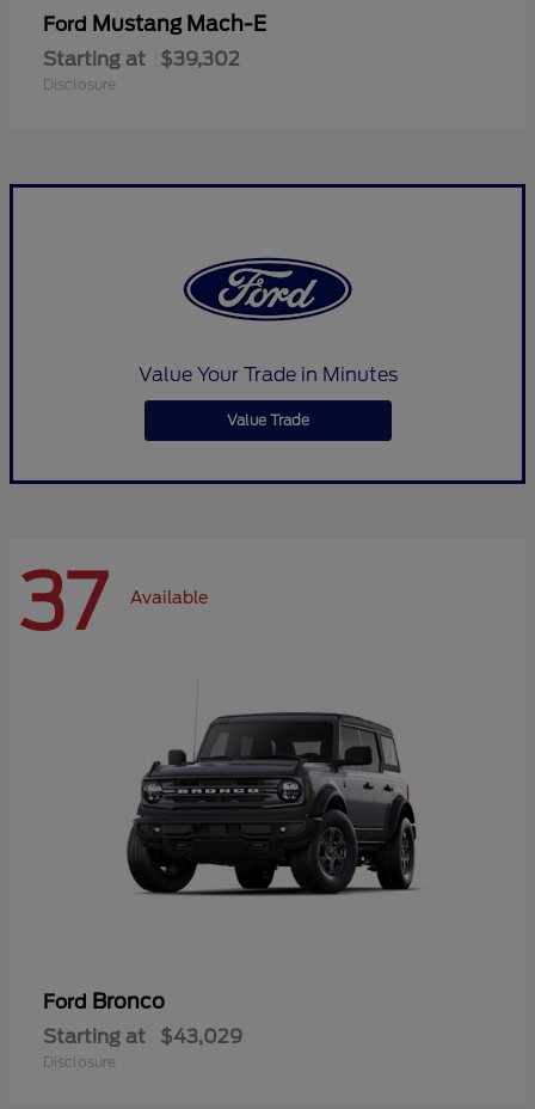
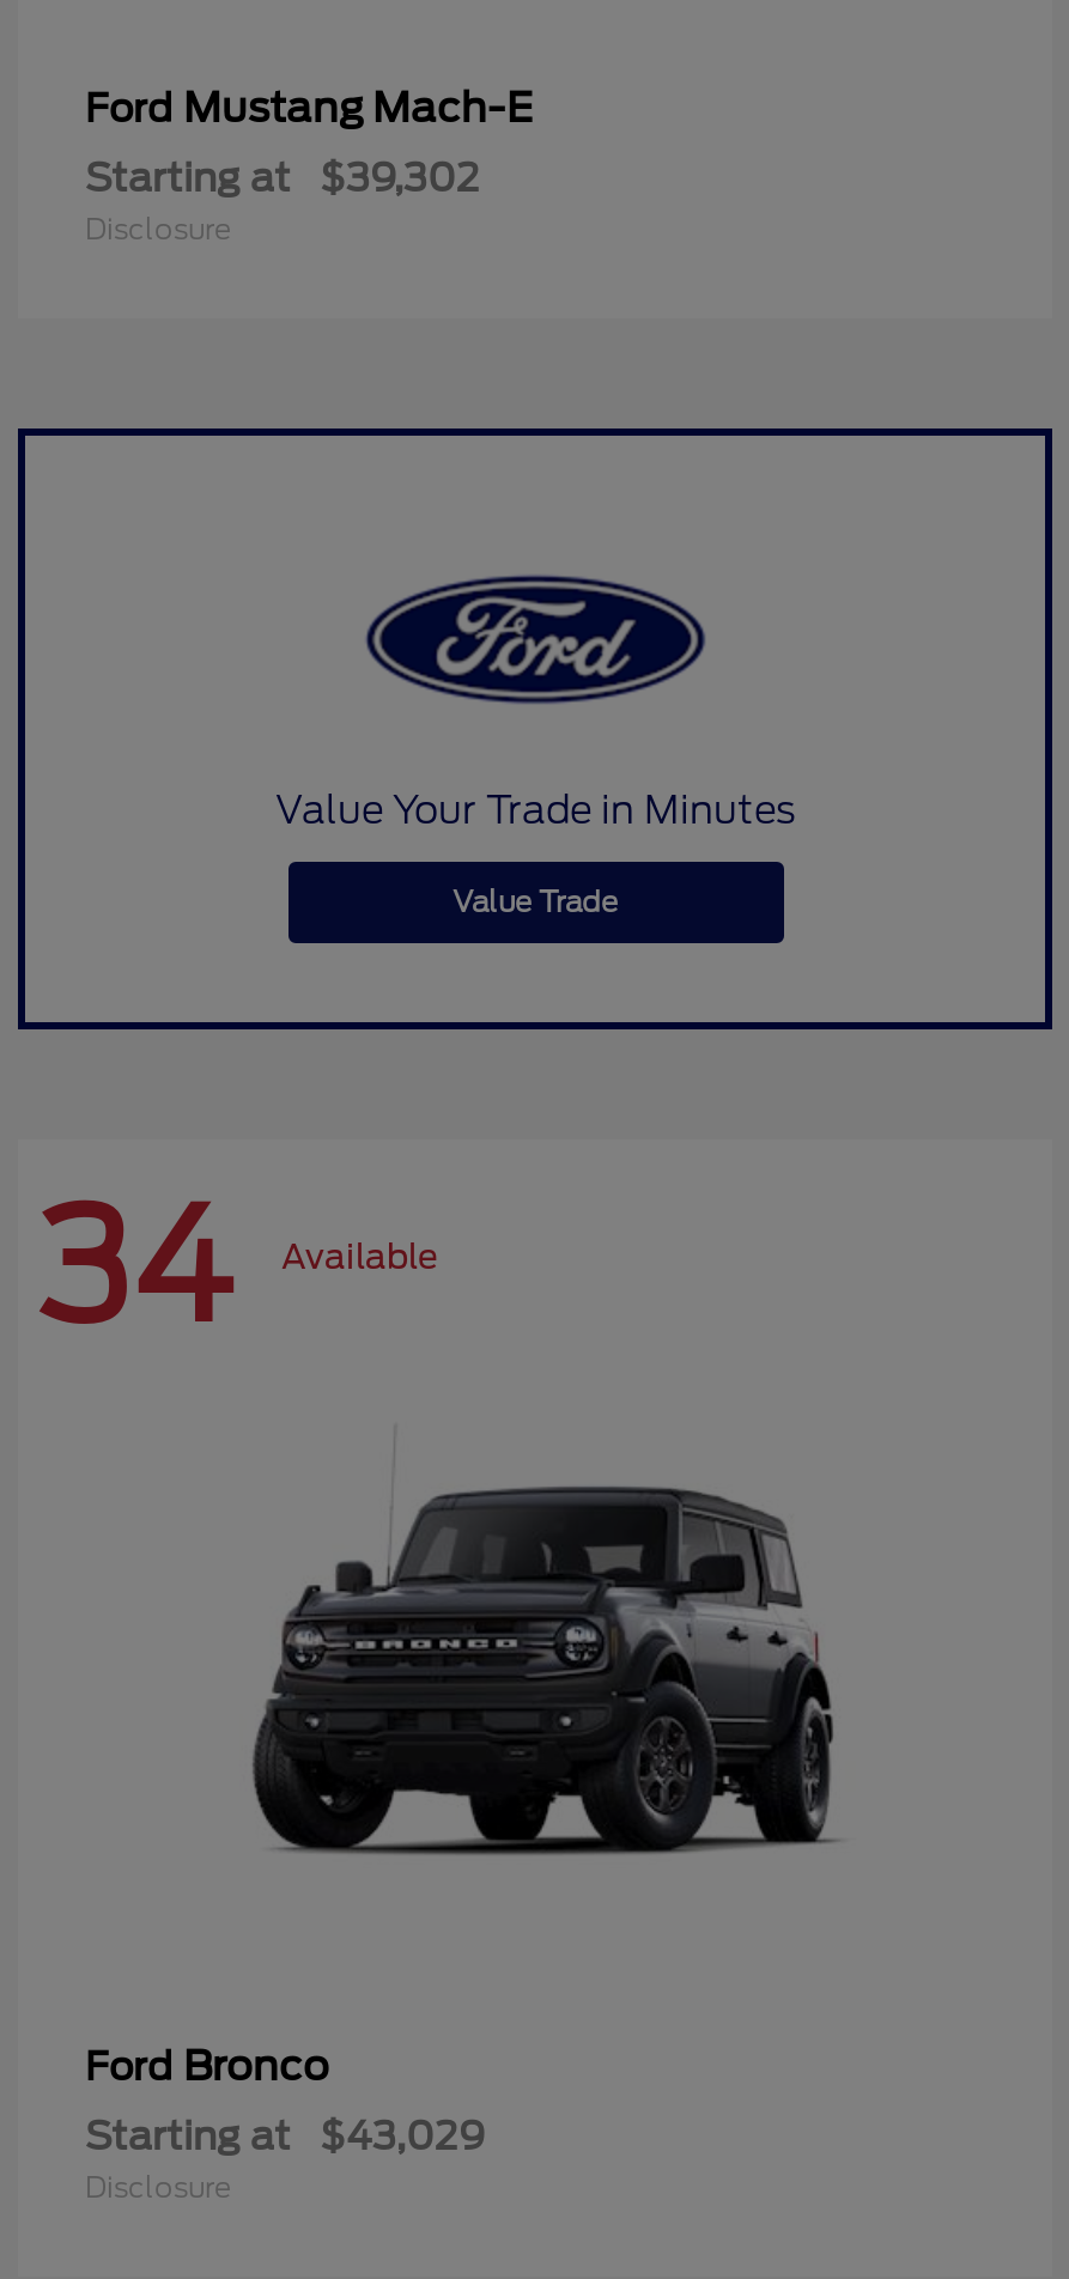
[19,557,208,648] 37 Available -> [37,1175,437,1357] 34 Available

